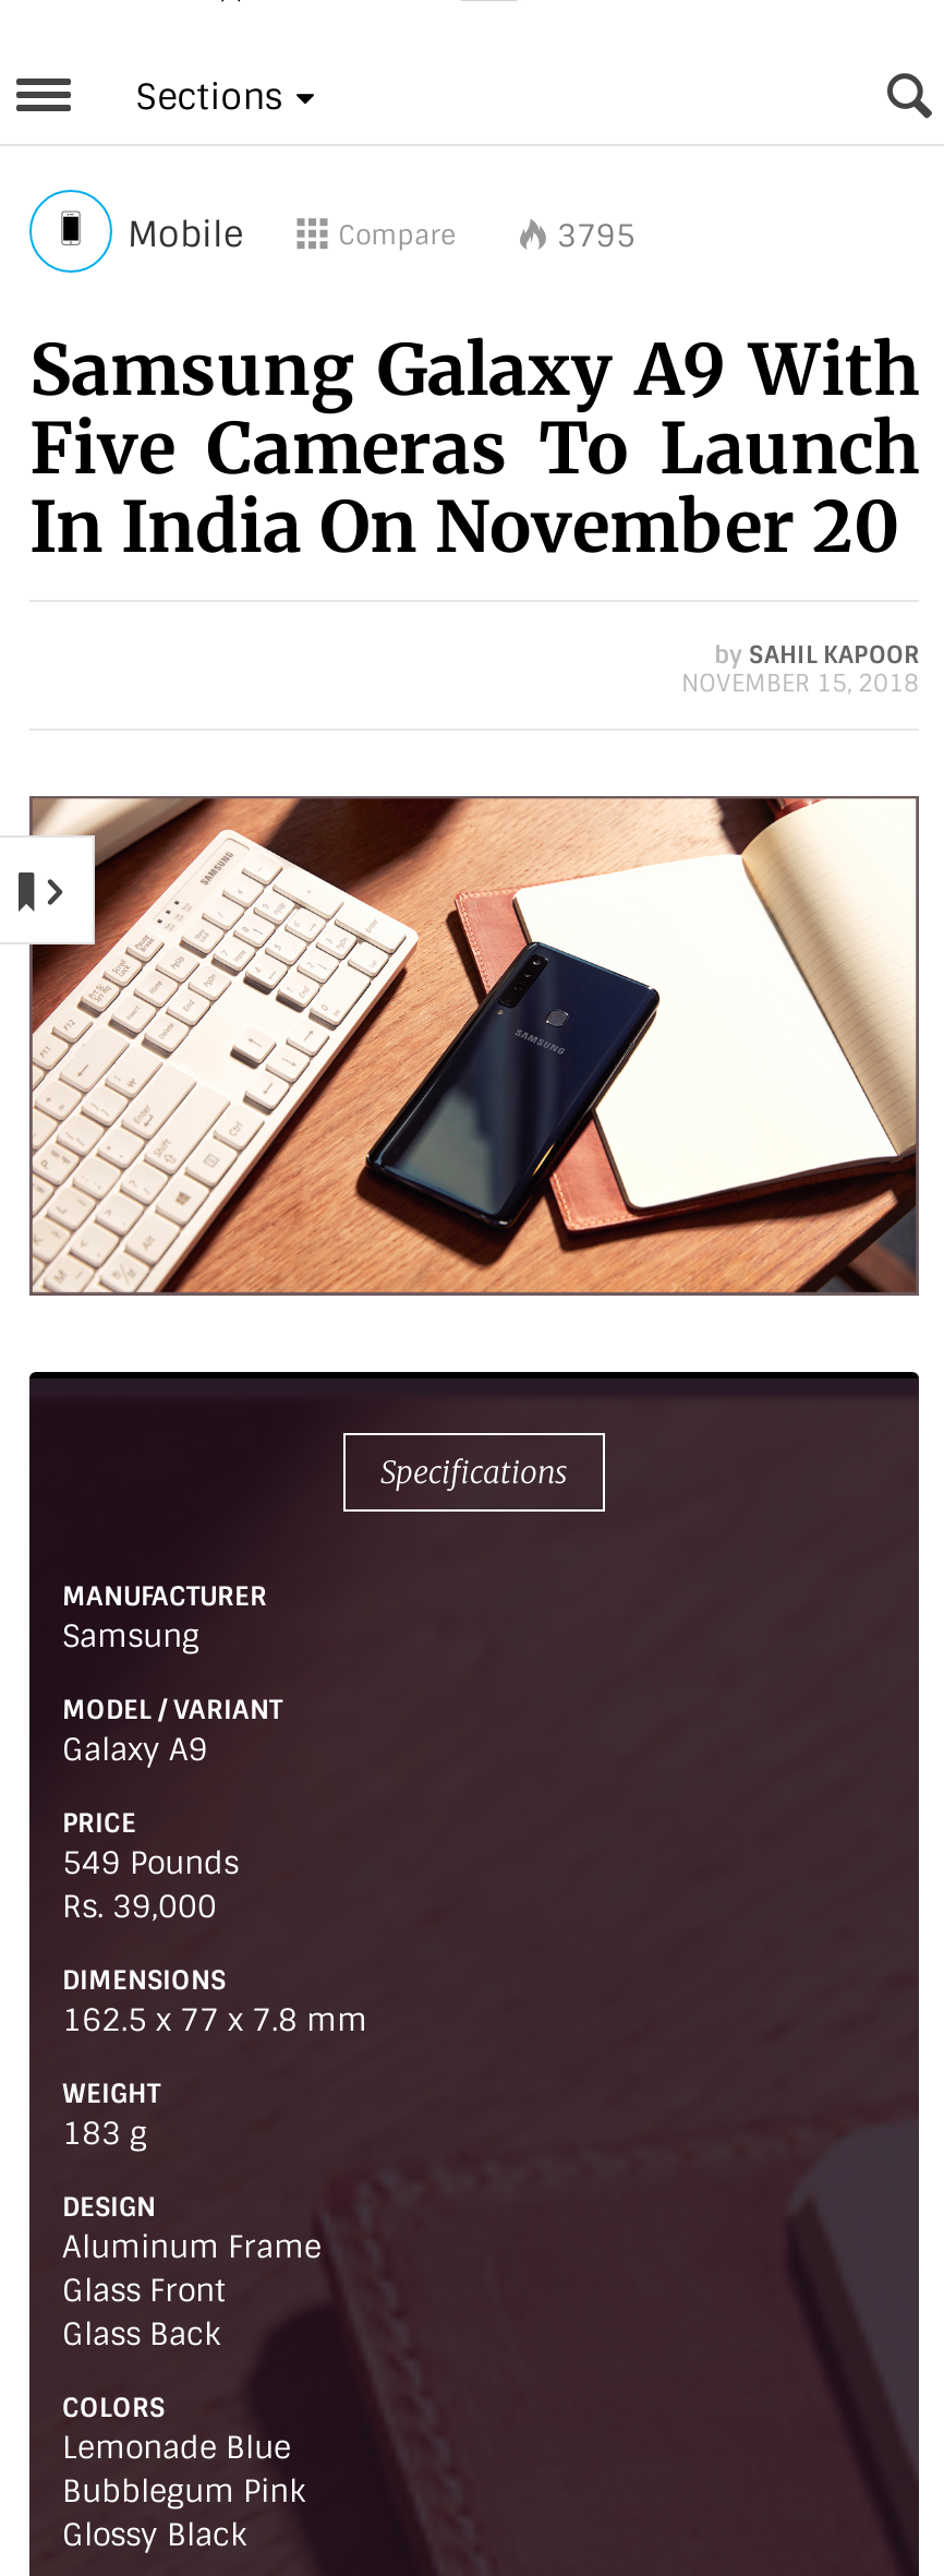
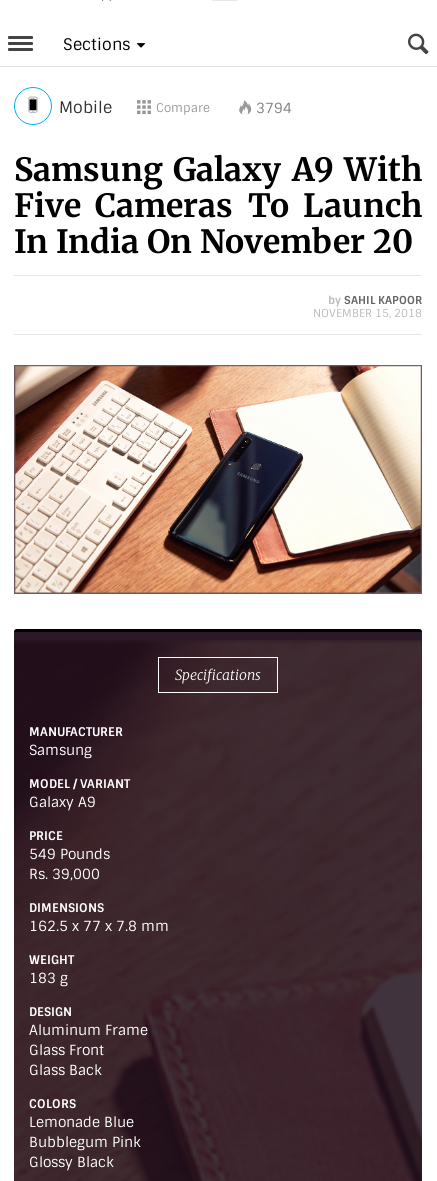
[557,216,636,255] 3795 -> [256,99,292,117] 3794
[16,835,97,947] [image] -> [9,383,44,433] [image]

